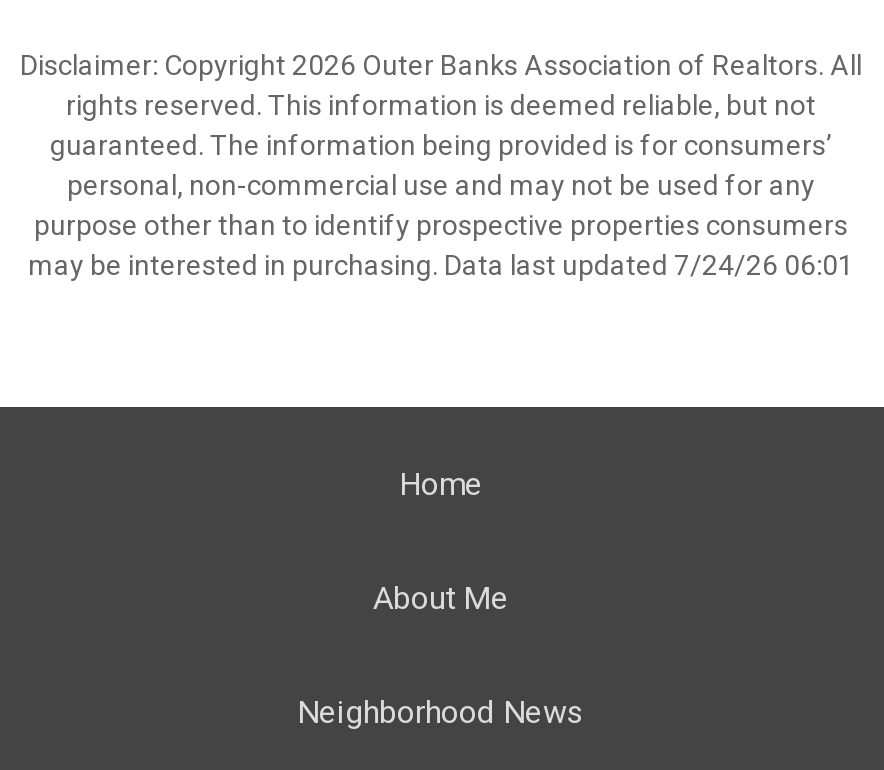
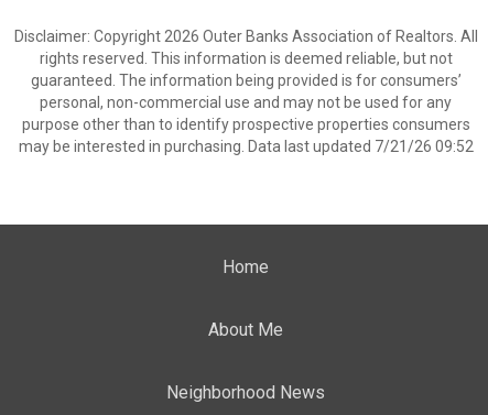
[28,249,854,281] may be interested in purchasing. Data last updated 7/24/26 06:01 -> [18,138,473,155] may be interested in purchasing. Data last updated 7/21/26 09:52

